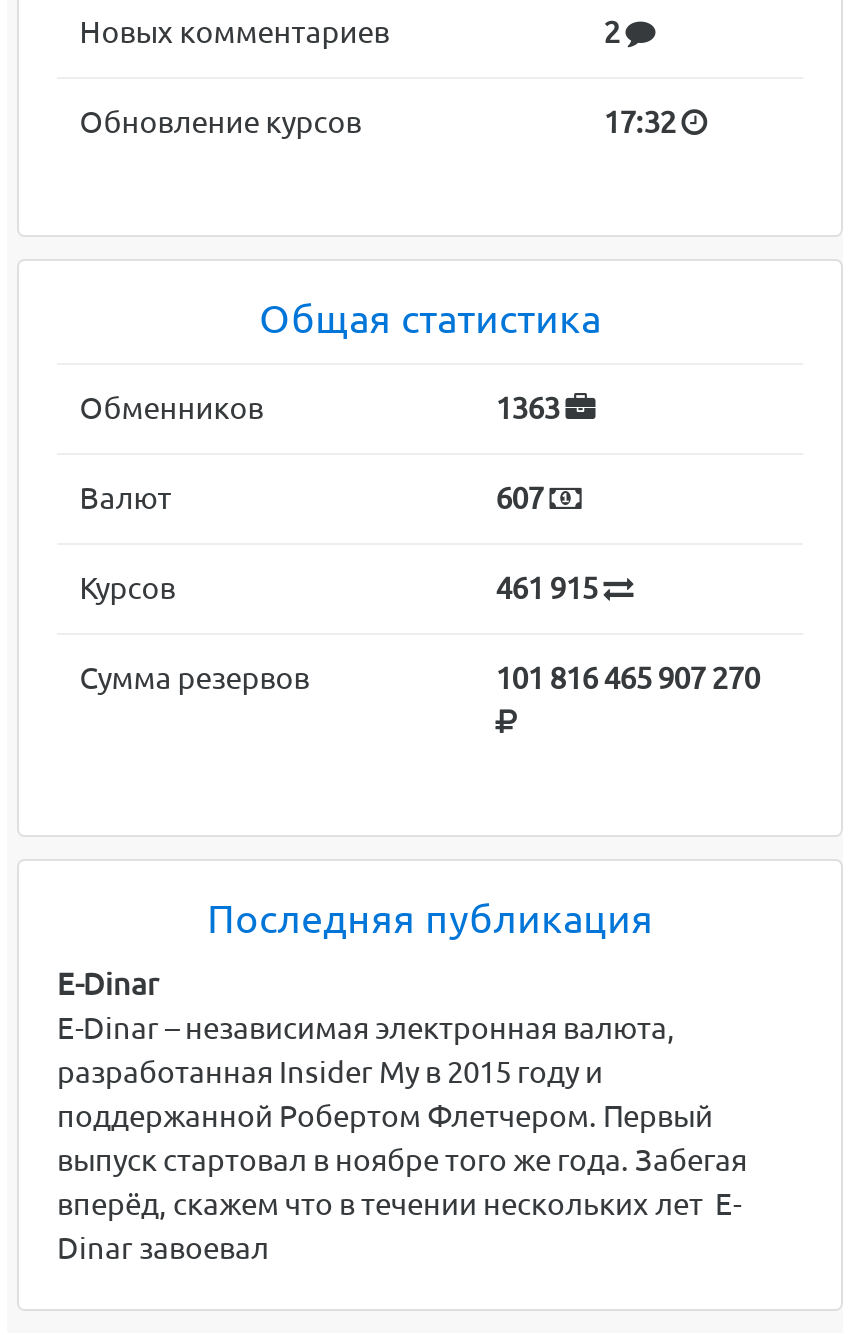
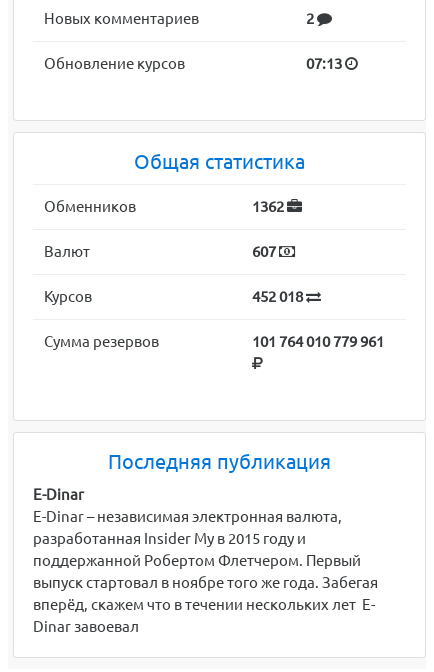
[603,106,675,140] 17:32 -> [306,55,342,72] 07:13
[495,392,559,426] 1363 -> [252,198,284,215] 1362
[495,572,597,606] 461 915 -> [252,288,303,305] 452 018
[495,662,759,696] 101 816 465 907 270 -> [252,333,384,350] 101 764 010 779 961

